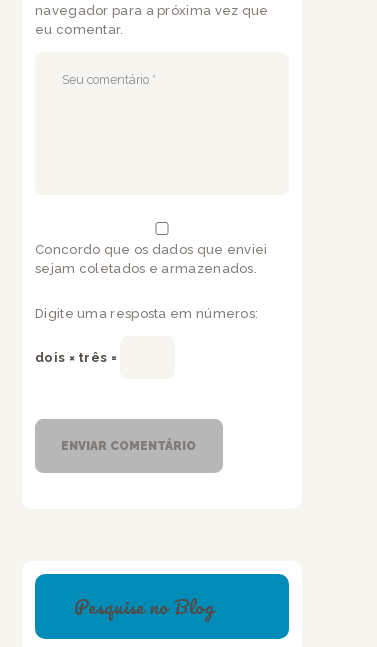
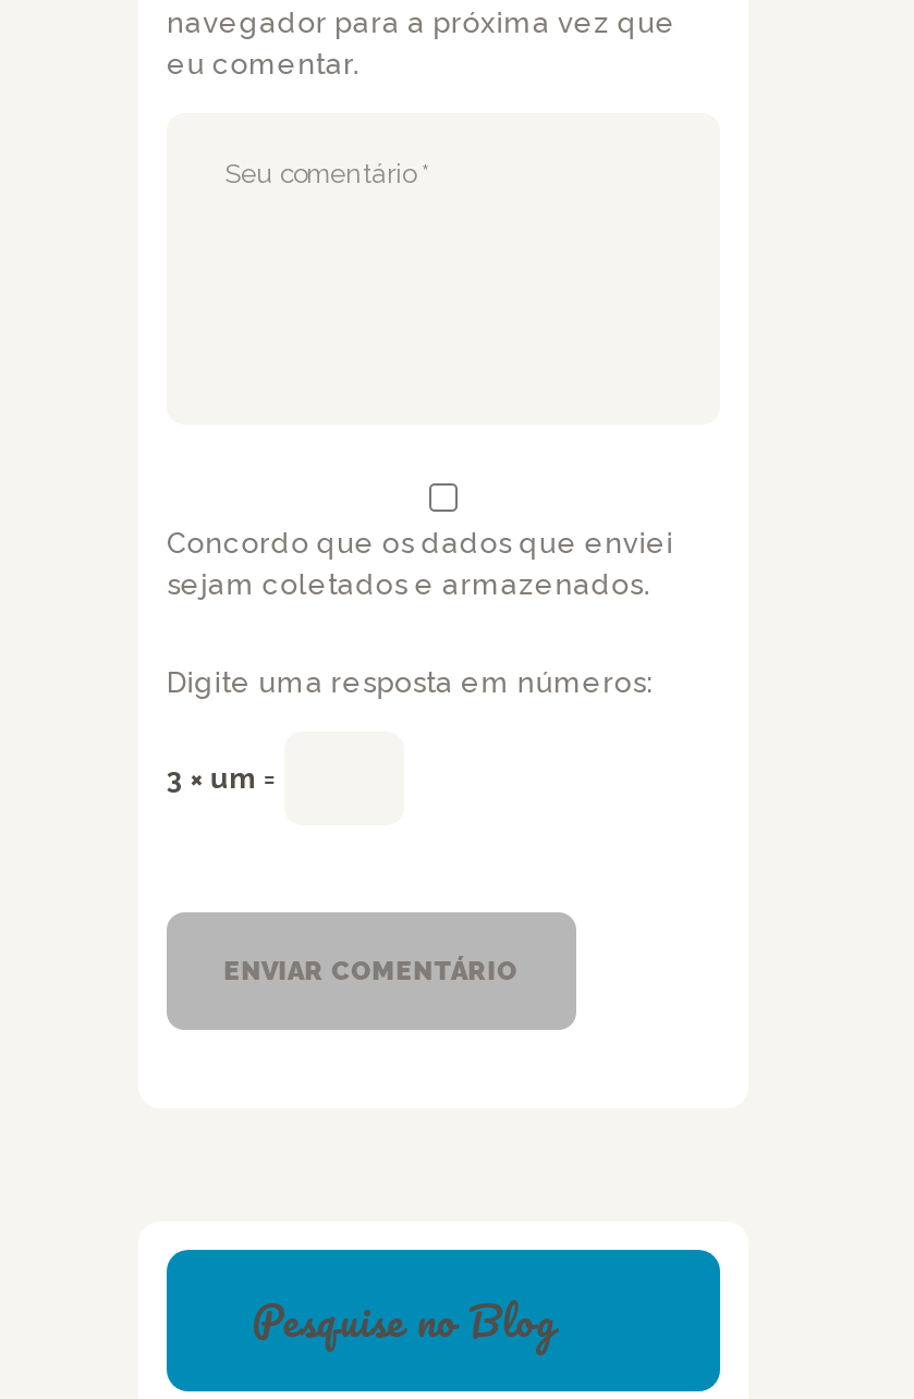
[35,350,120,365] dois × três = -> [167,762,284,795] 3 × um =

